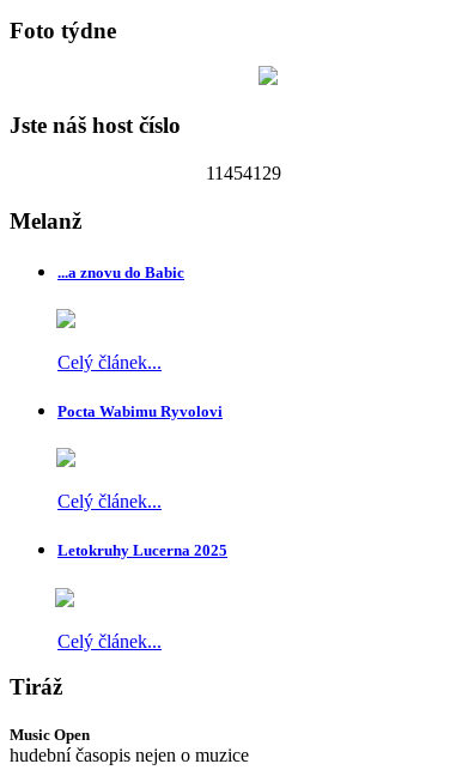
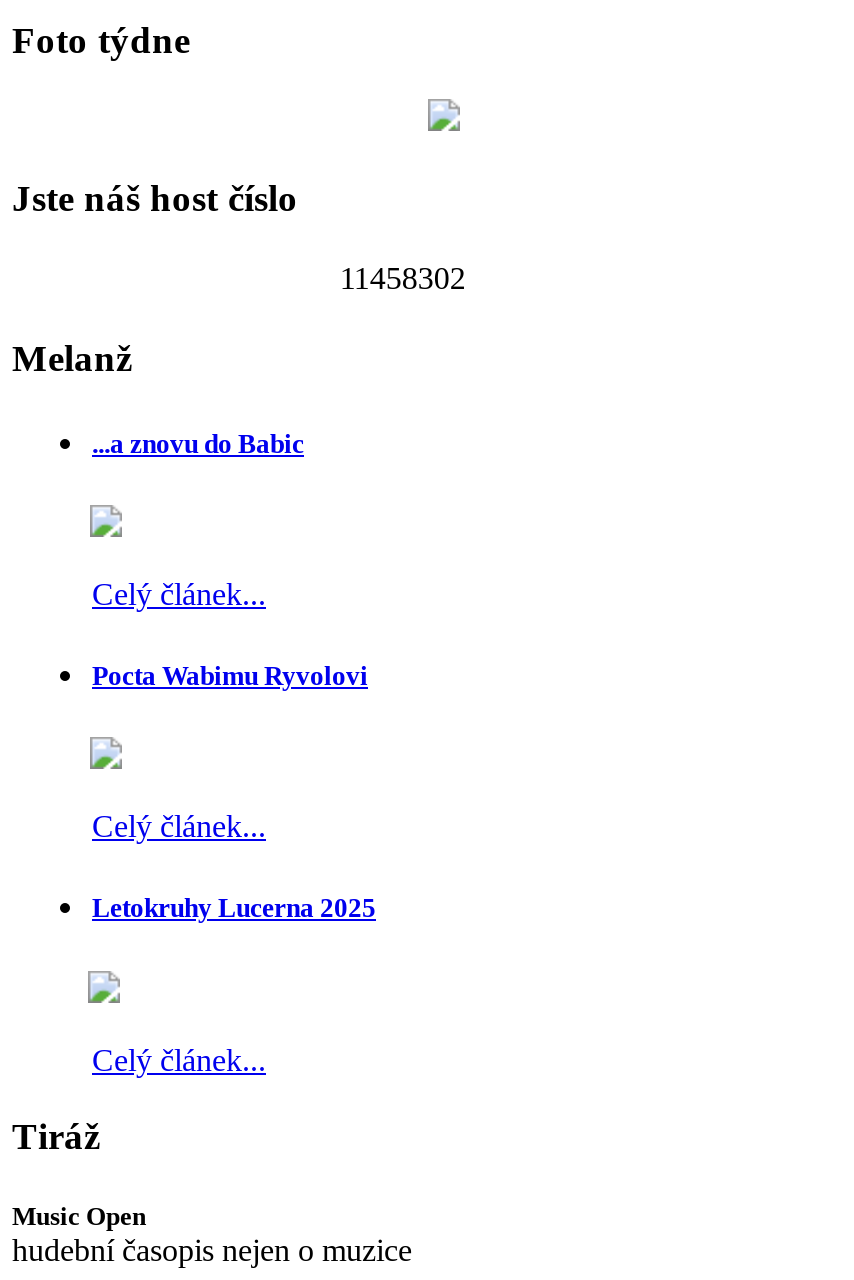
[206,163,281,183] 1 1 454129 -> [340,261,466,295] 1 1 458302

